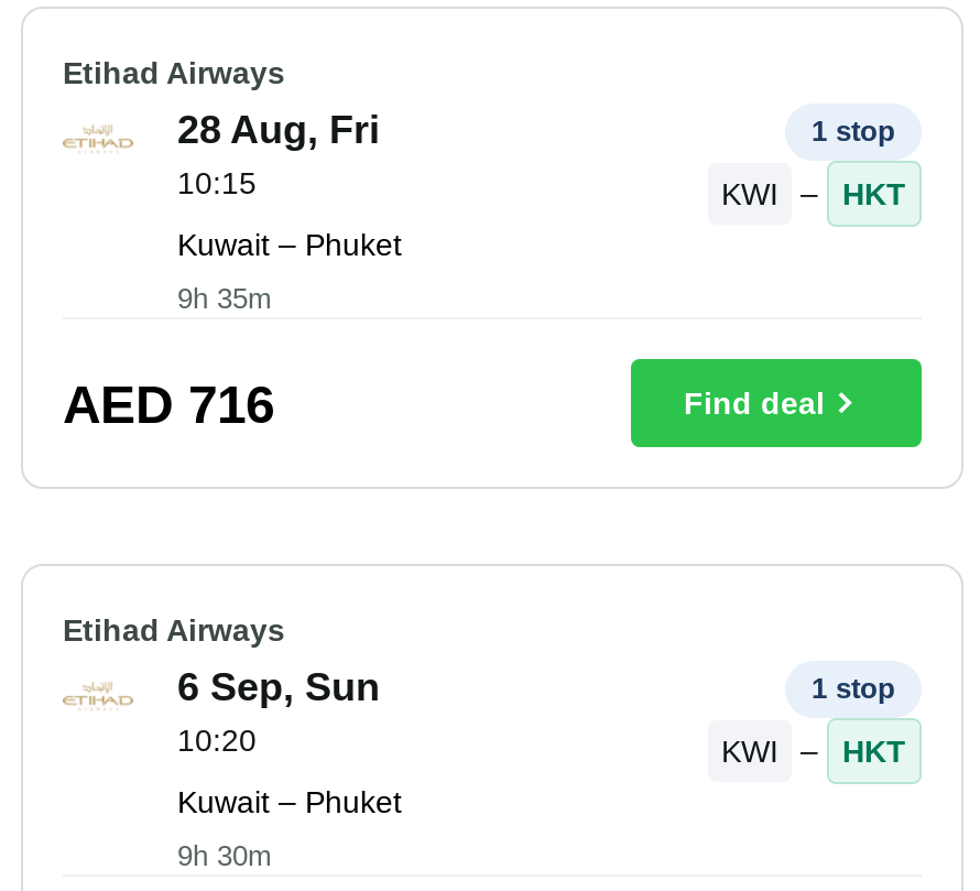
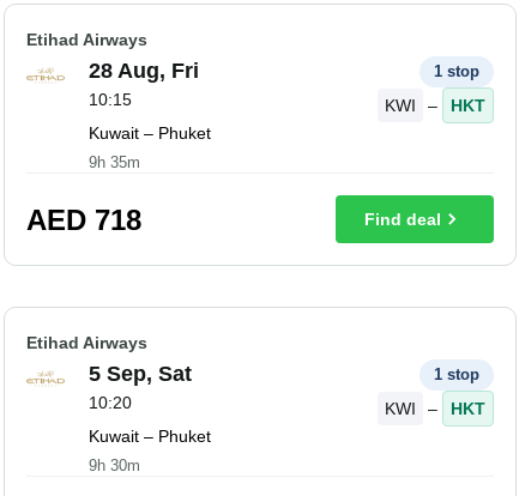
[63,373,274,433] AED 716 -> [26,203,141,235] AED 718
[177,665,380,709] 6 Sep, Sun -> [89,362,192,386] 5 Sep, Sat

